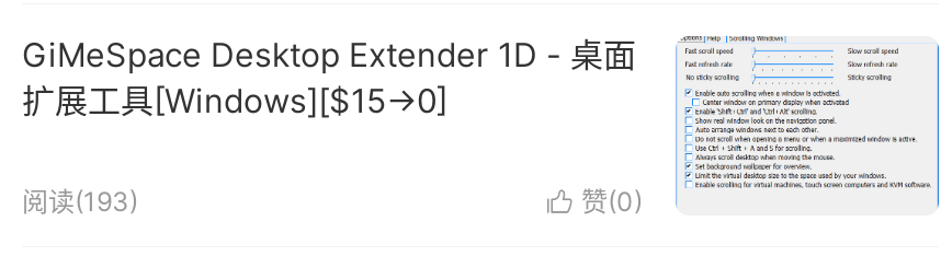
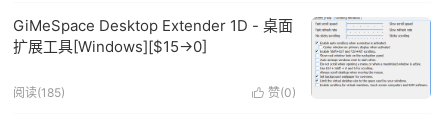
[22,185,138,218] 阅读(193) -> [13,85,65,100] 阅读(185)

